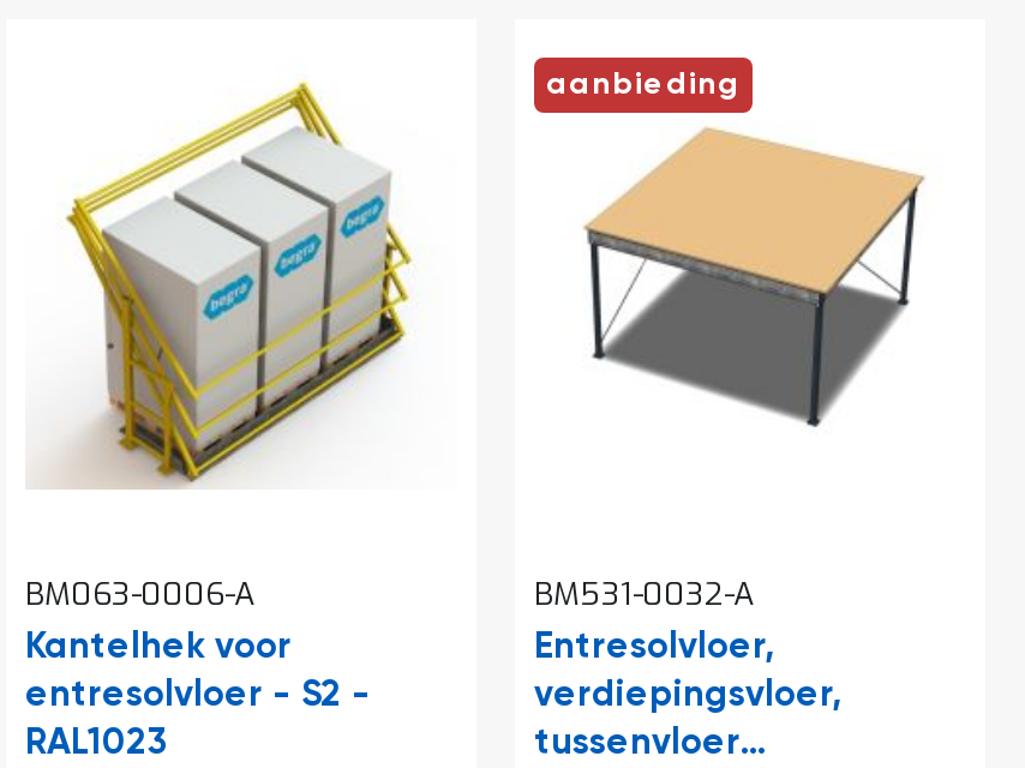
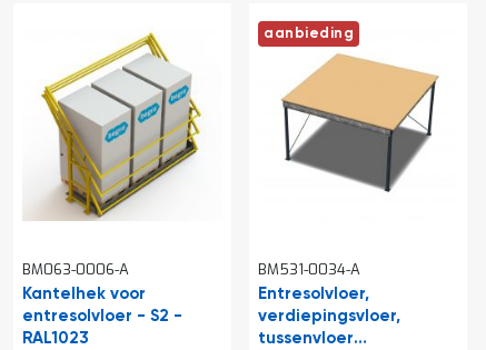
[534,574,755,614] BM531-0032-A -> [258,260,360,279] BM531-0034-A

